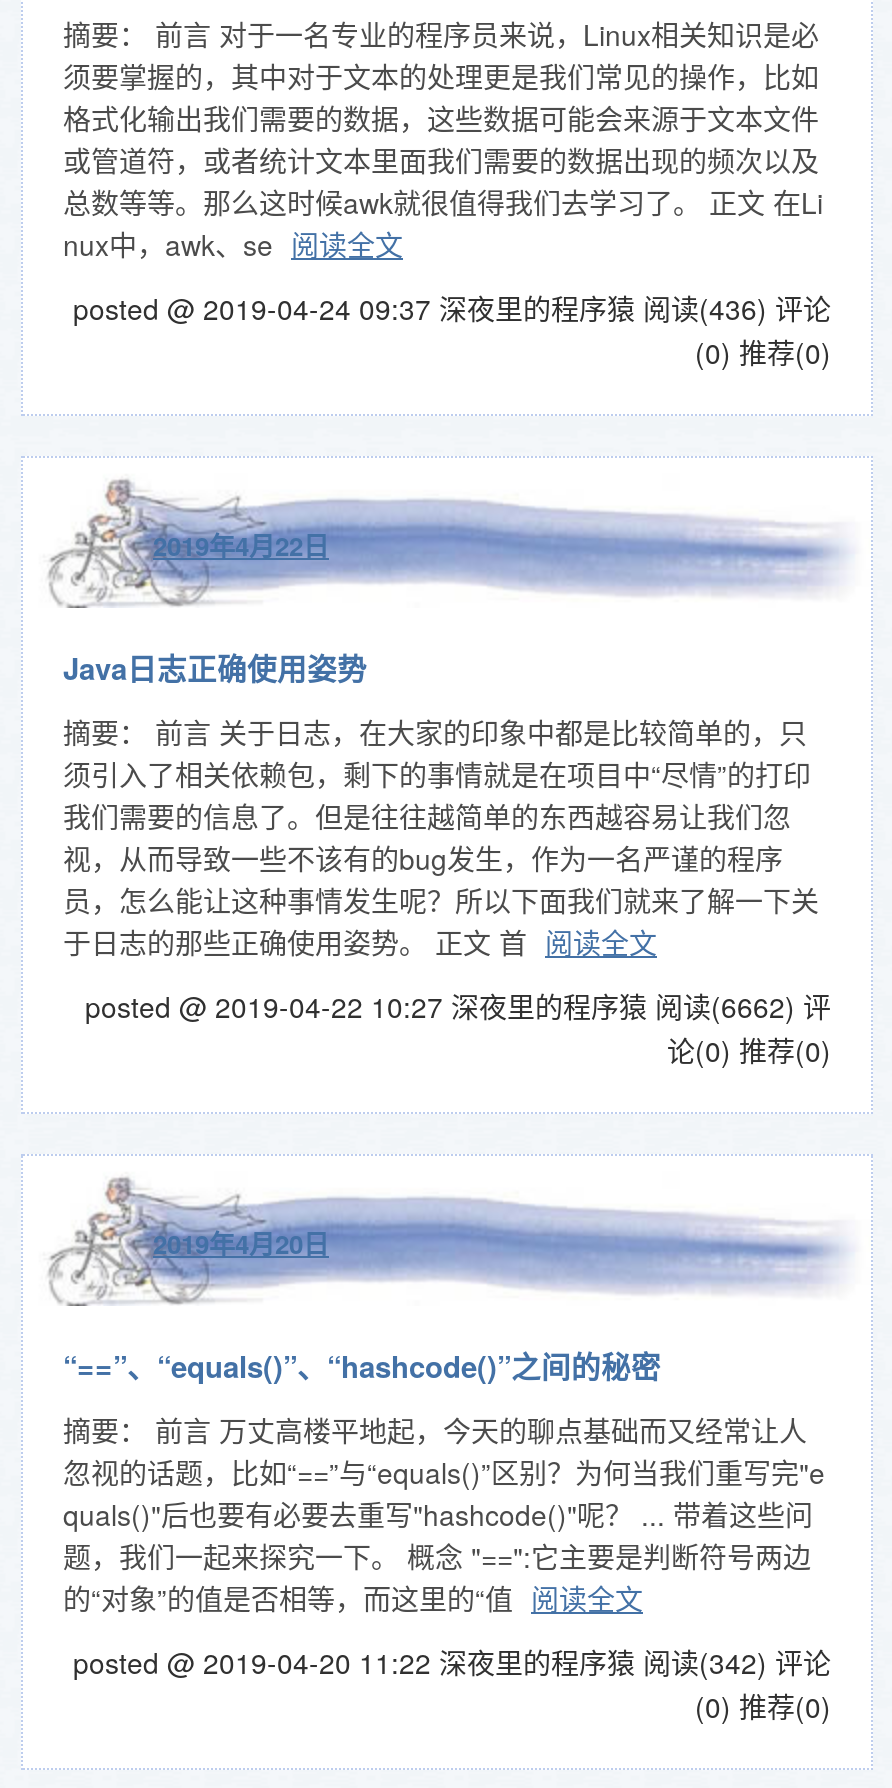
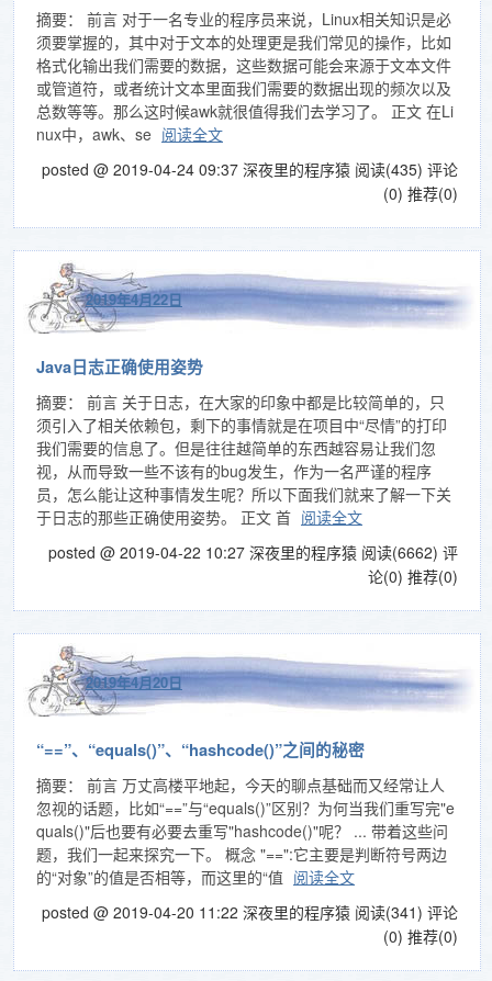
[73,288,831,328] posted @ 2019-04-24 09:37 深夜里的程序猿阅读(436) 评论 -> [42,158,458,180] posted @ 2019-04-24 09:37 深夜里的程序猿阅读(435) 评论
[73,1642,831,1682] posted @ 2019-04-20 11:22 深夜里的程序猿阅读(342) 评论 -> [42,901,458,923] posted @ 2019-04-20 11:22 深夜里的程序猿阅读(341) 评论

